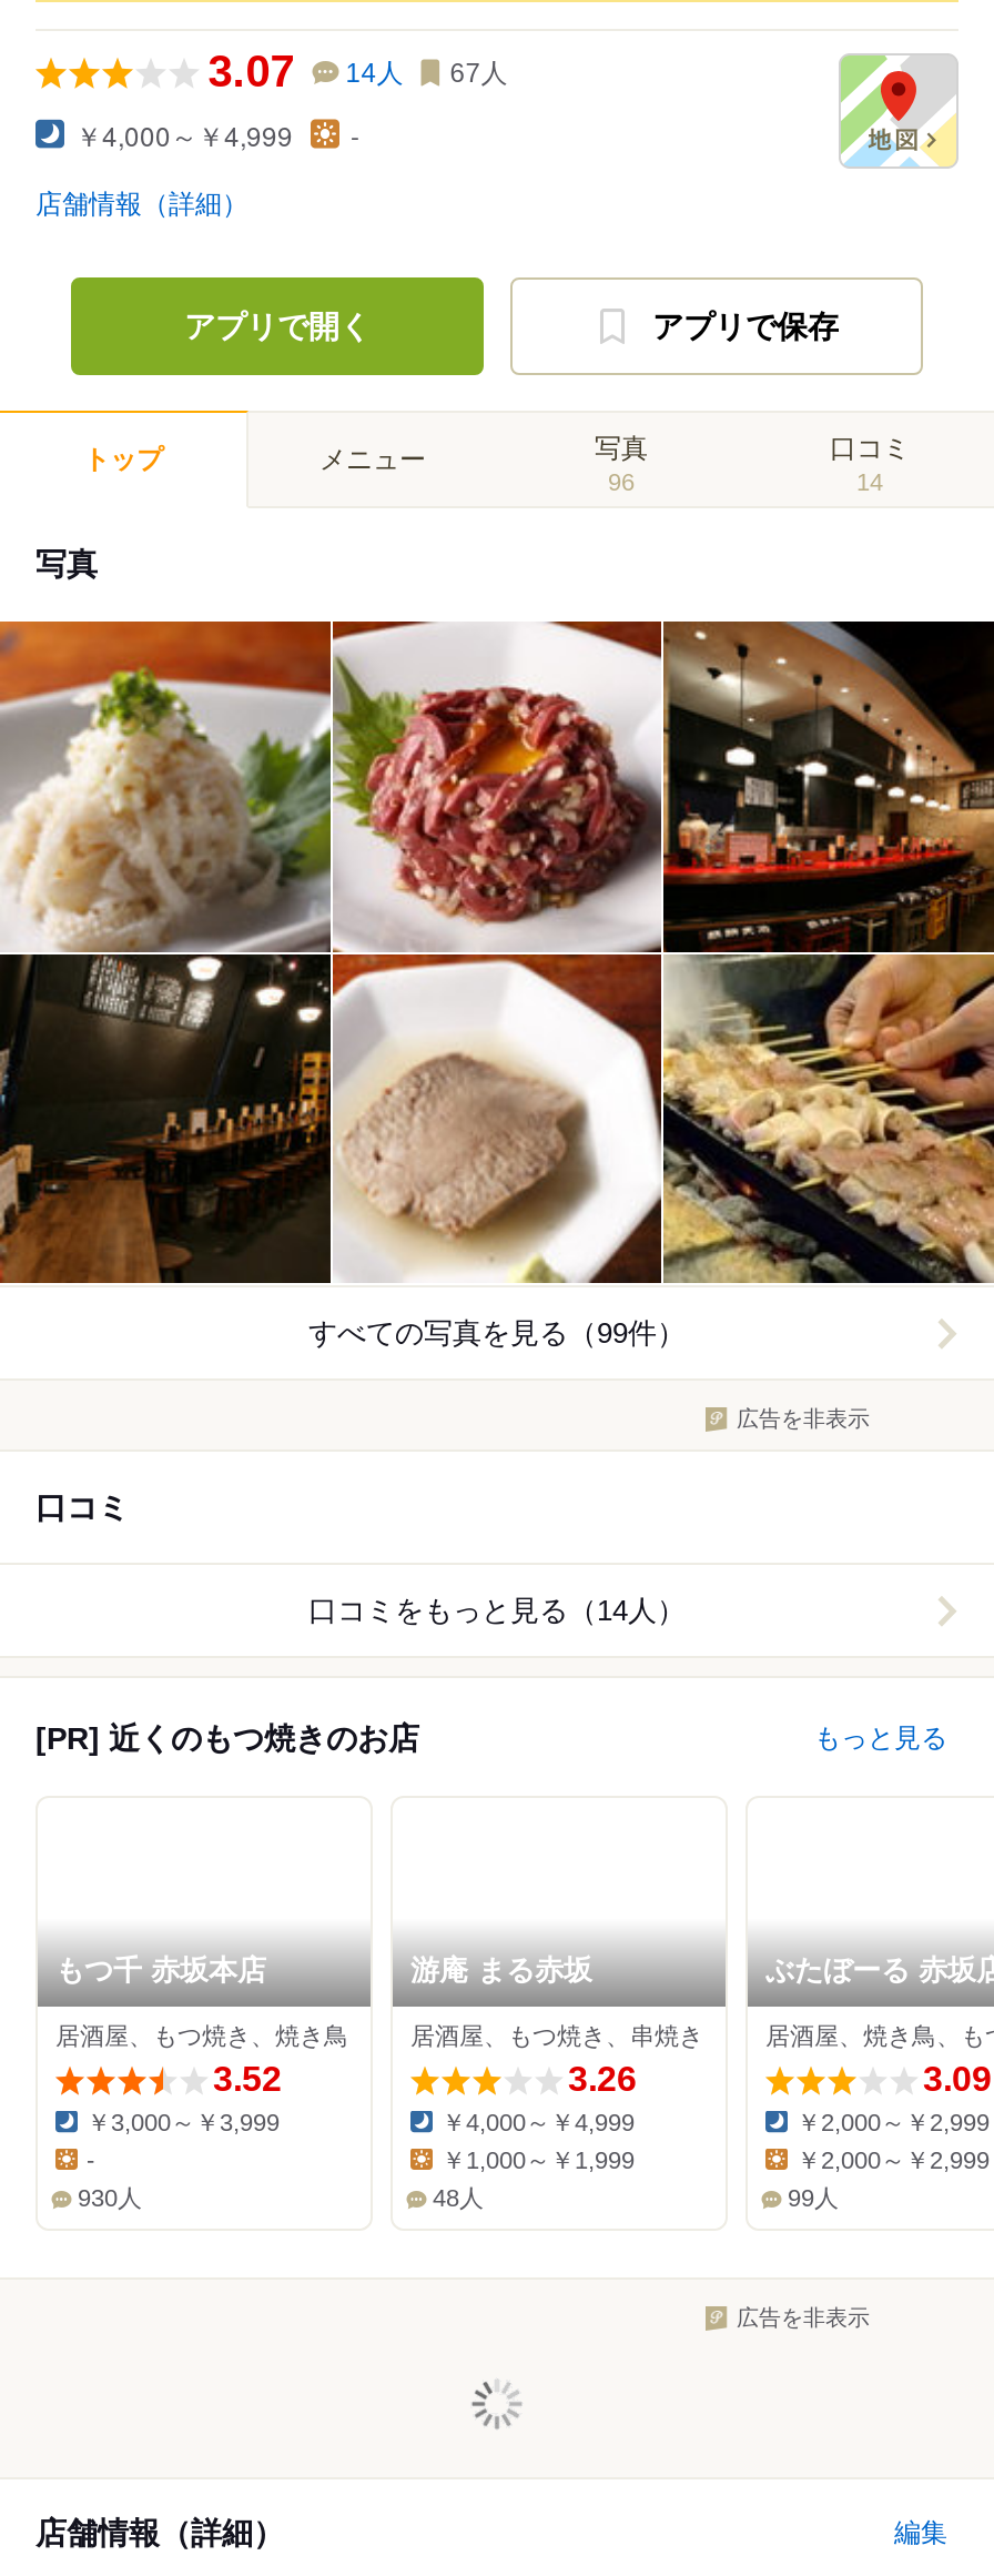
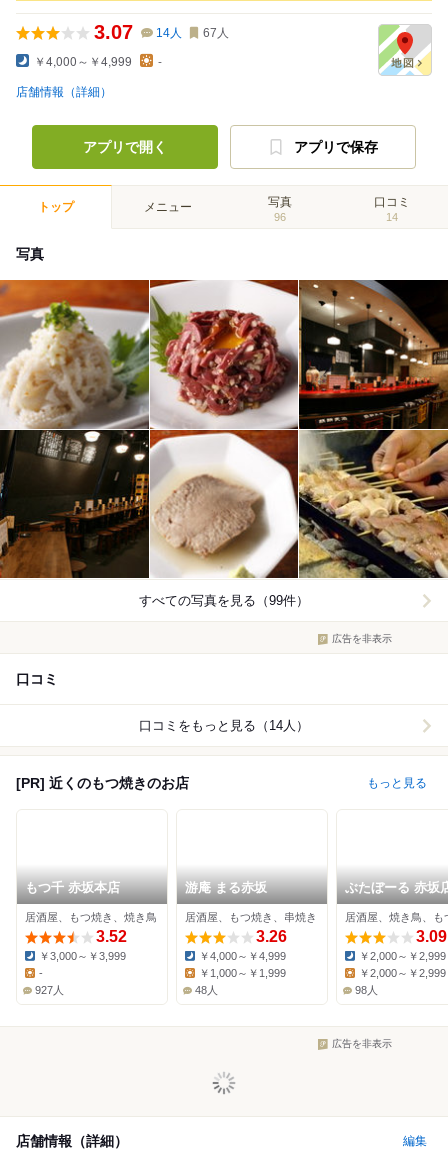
[78,2185,142,2212] 930人 -> [35,984,64,996] 927人
[788,2185,839,2212] 99人 -> [355,984,378,996] 98人

